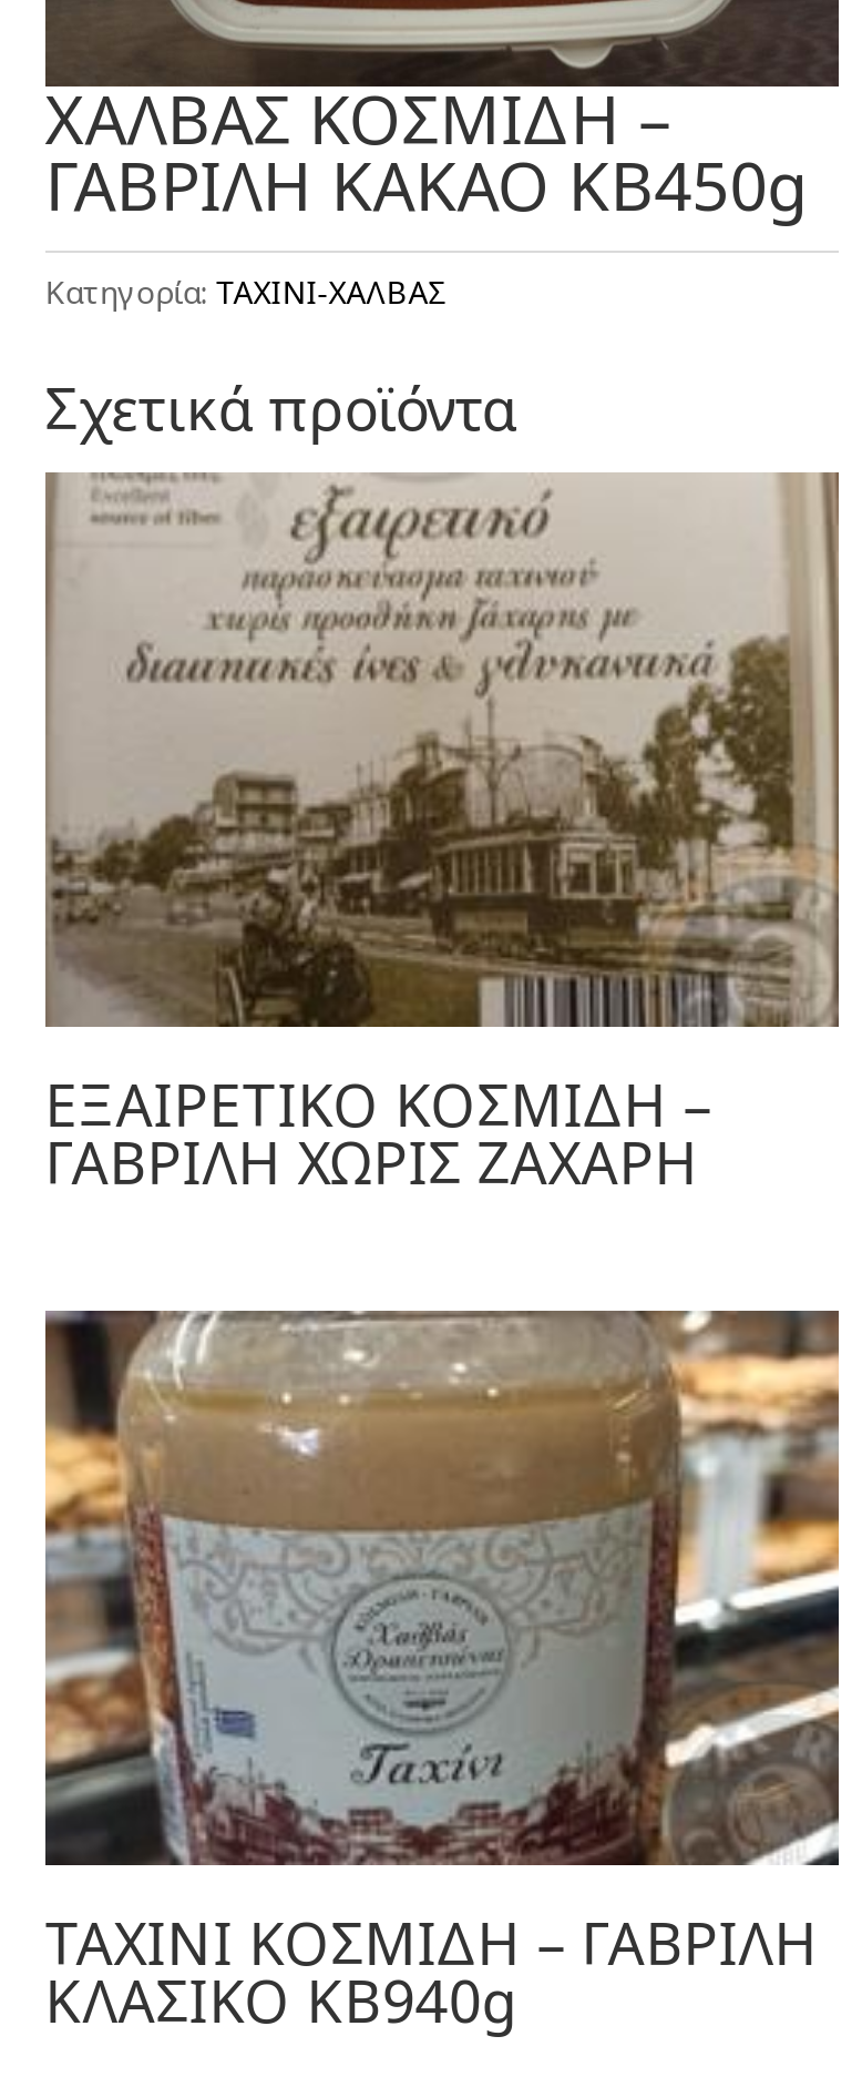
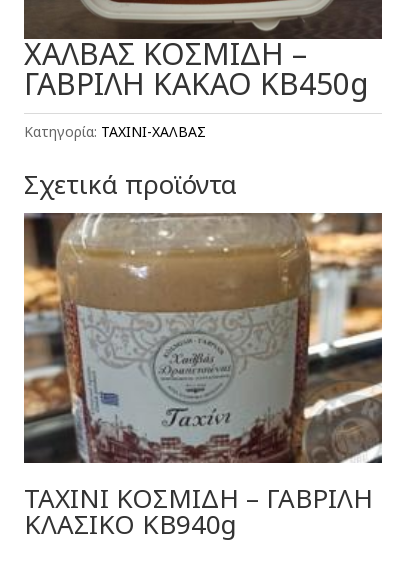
[45,472,841,1202] [image] | ΕΞΑΙΡΕΤΙΚΟ ΚΟΣΜΙΔΗ – | ΓΑΒΡΙΛΗ ΧΩΡΙΣ ΖΑΧΑΡΗ -> none

